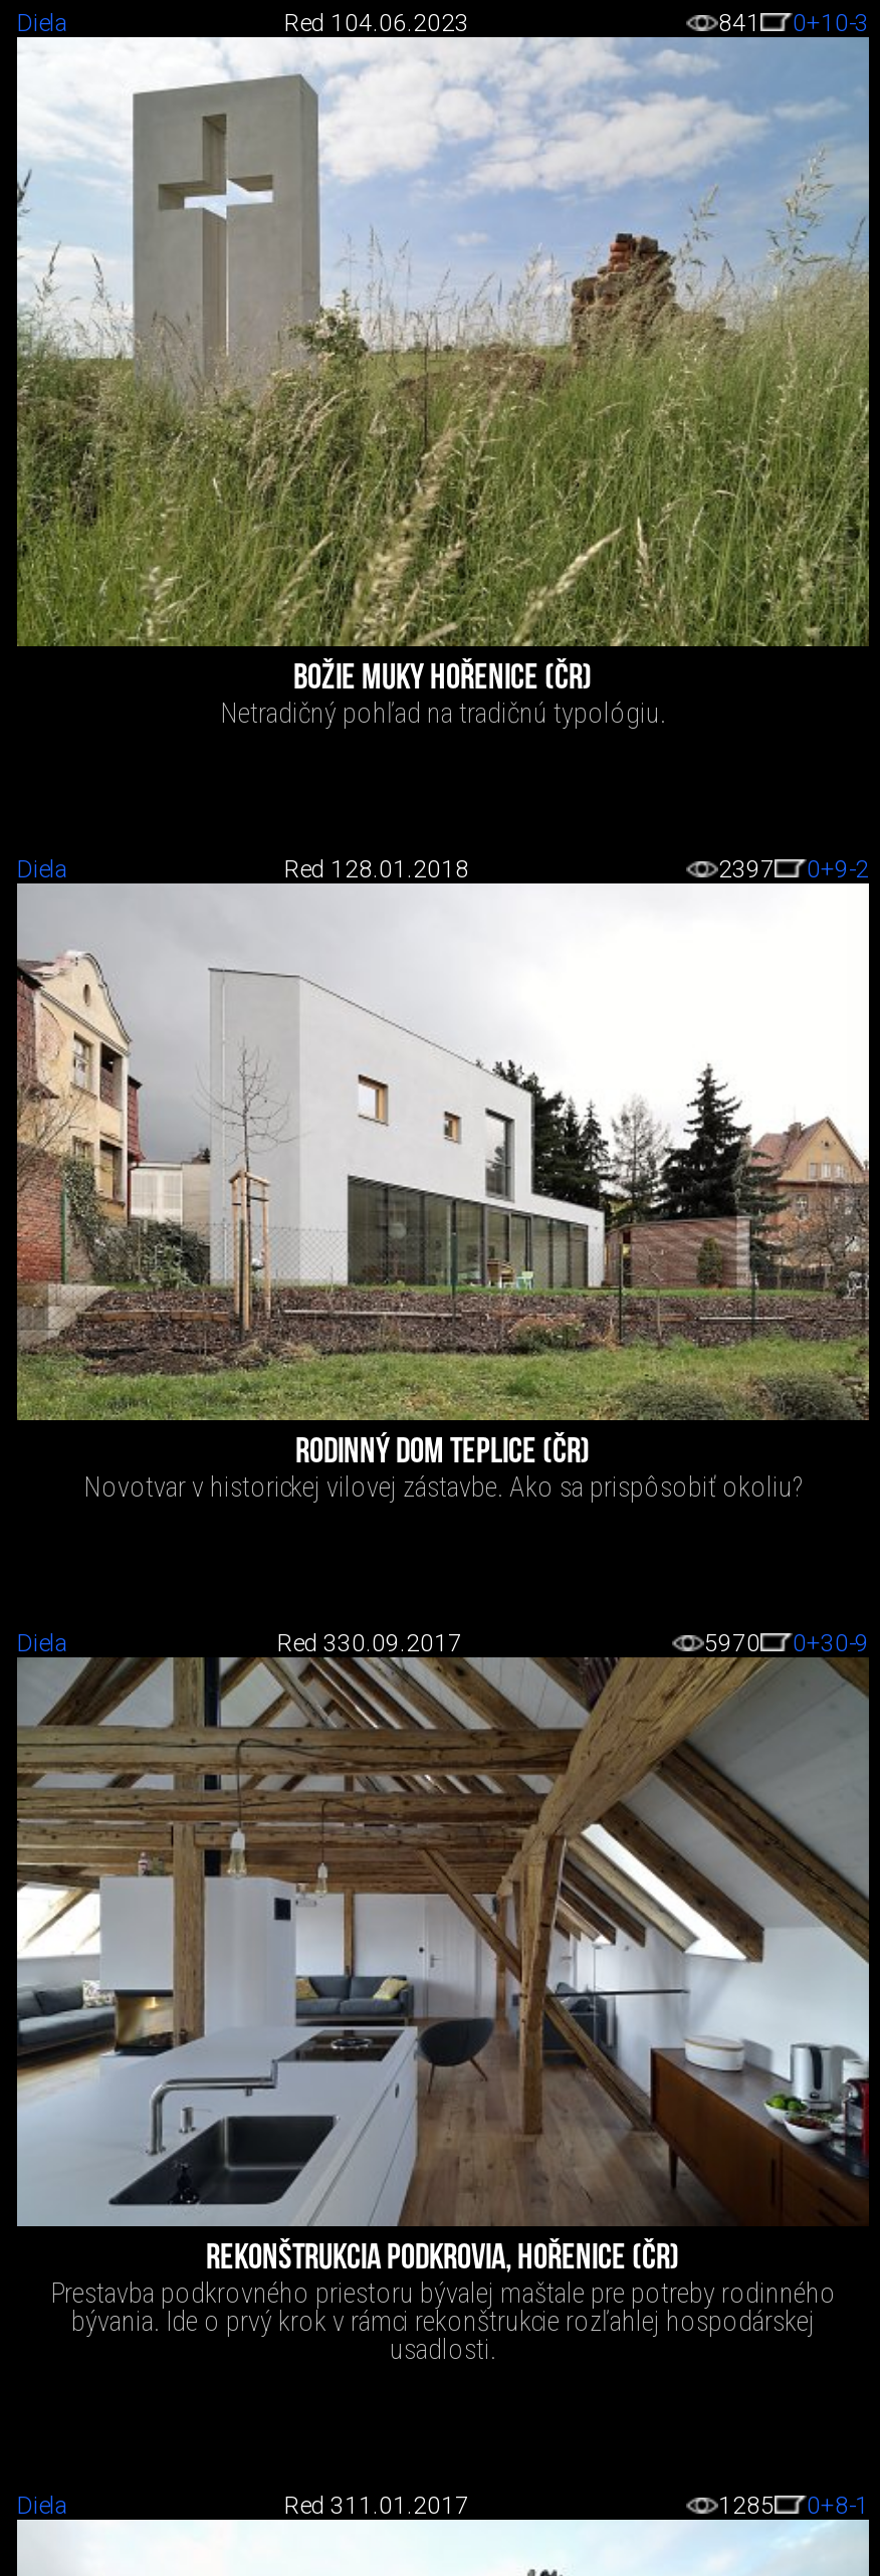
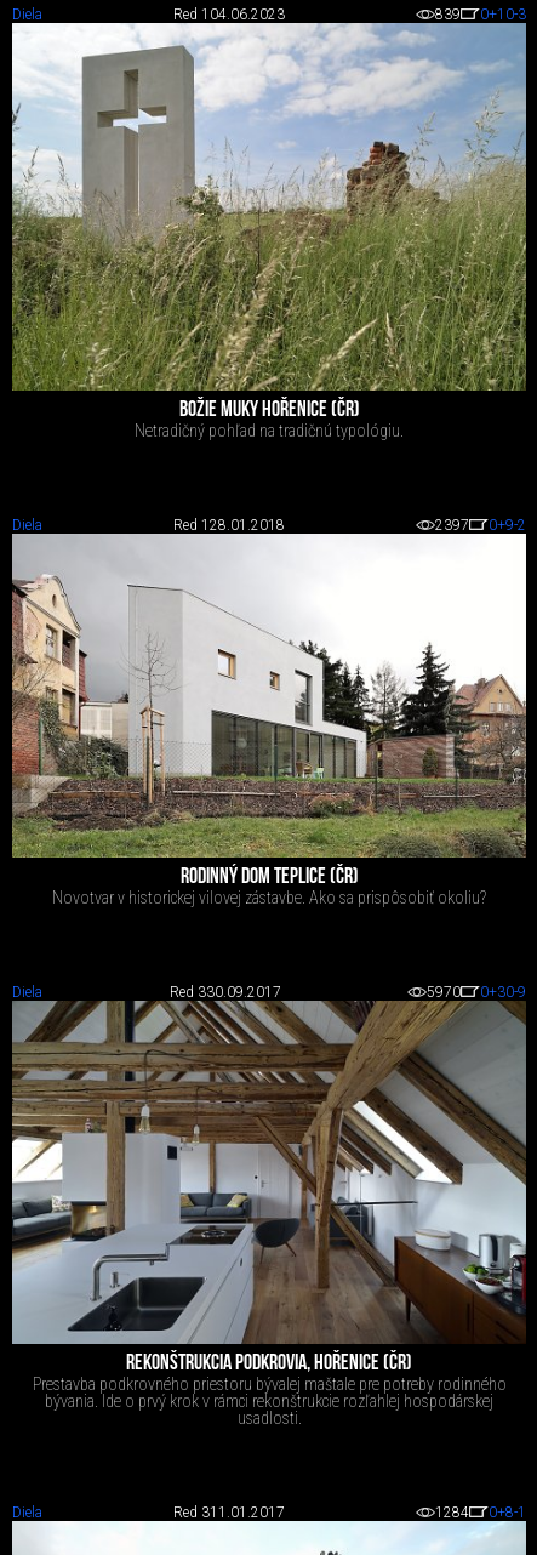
[718,9,869,37] 841 0+10-3 -> [435,6,526,23] 839 0+10-3
[718,2493,869,2521] 1285 0+8-1 -> [435,1505,526,1522] 1284 0+8-1

